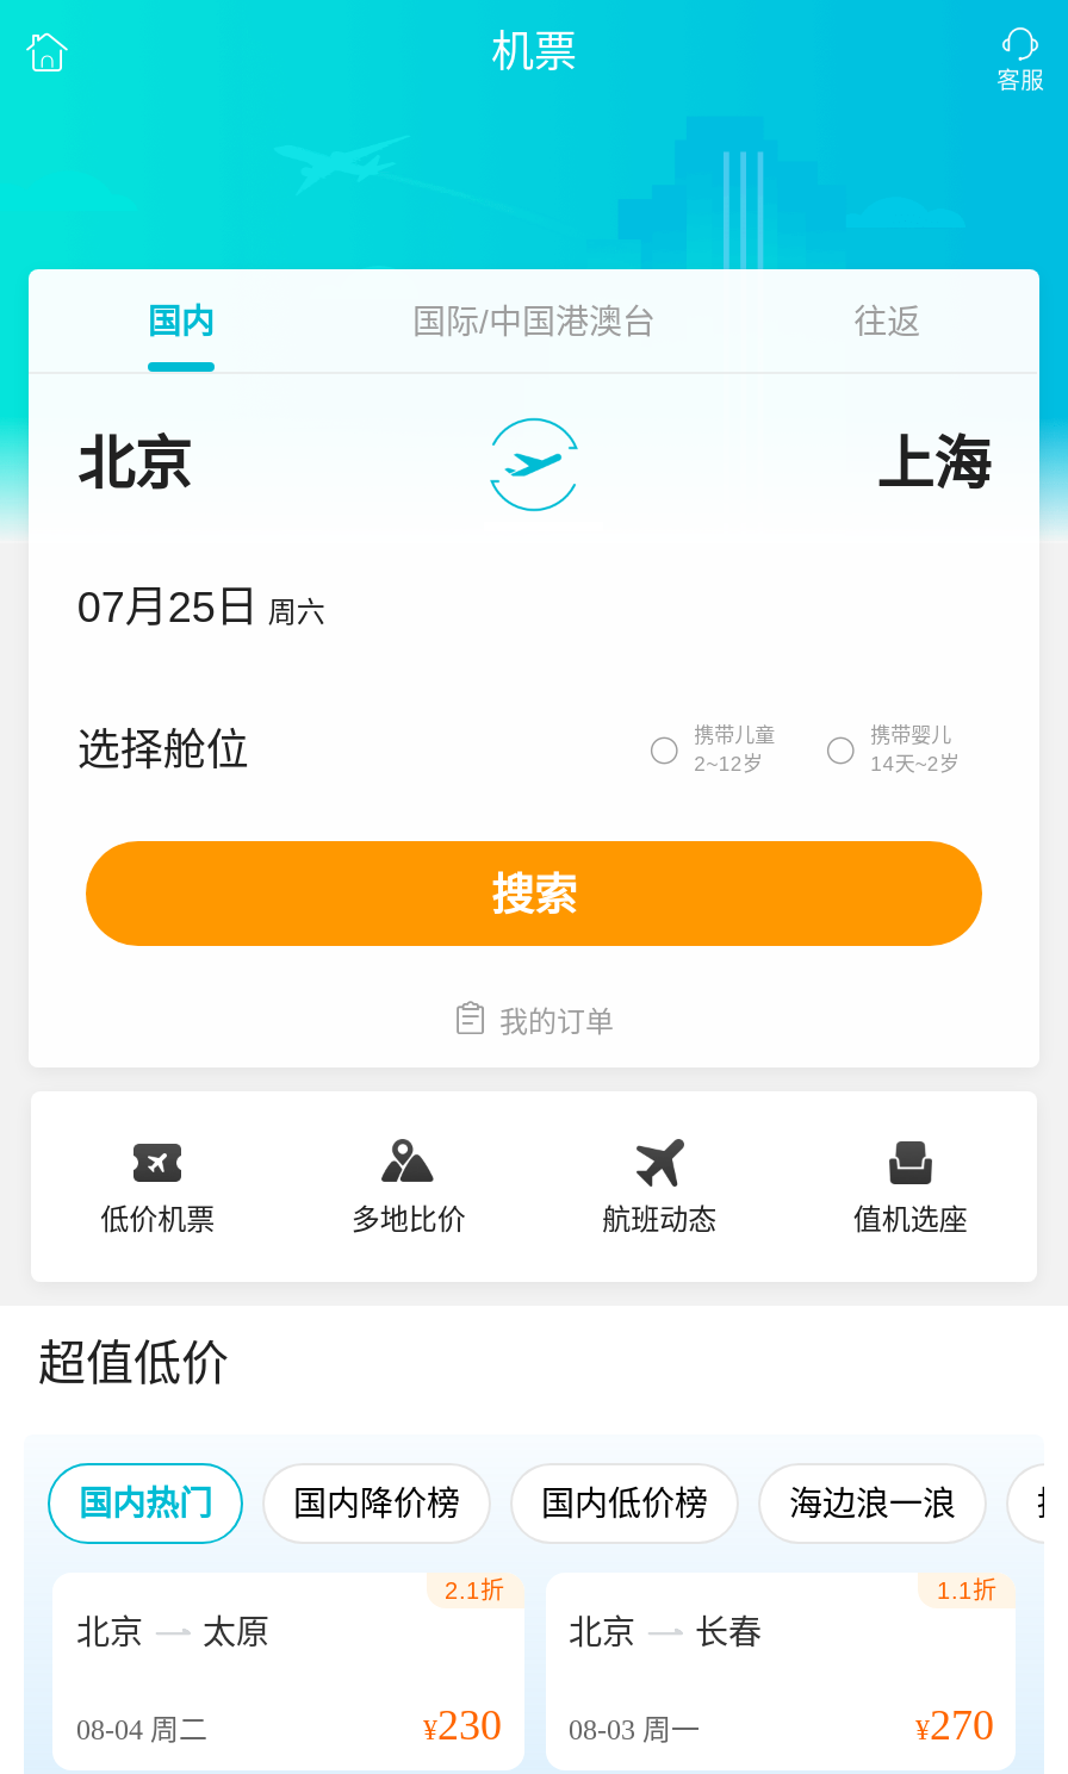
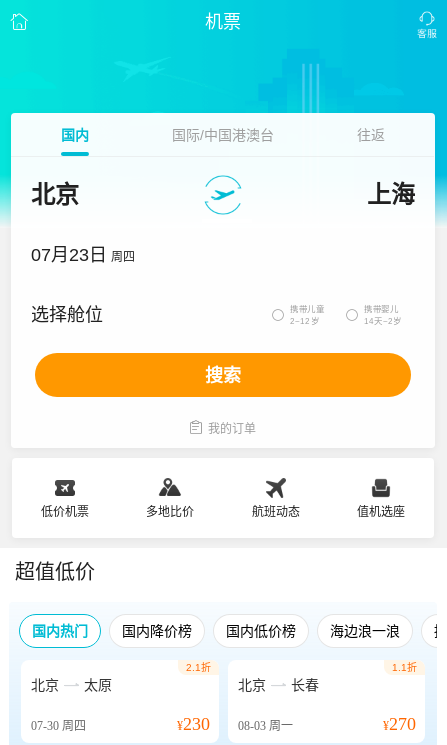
[77,584,325,631] 07月25日 周六 -> [31,245,135,265] 07月23日 周四
[76,1713,207,1747] 08-04周二 -> [31,719,86,733] 07-30周四

